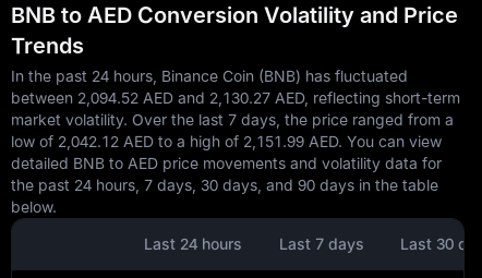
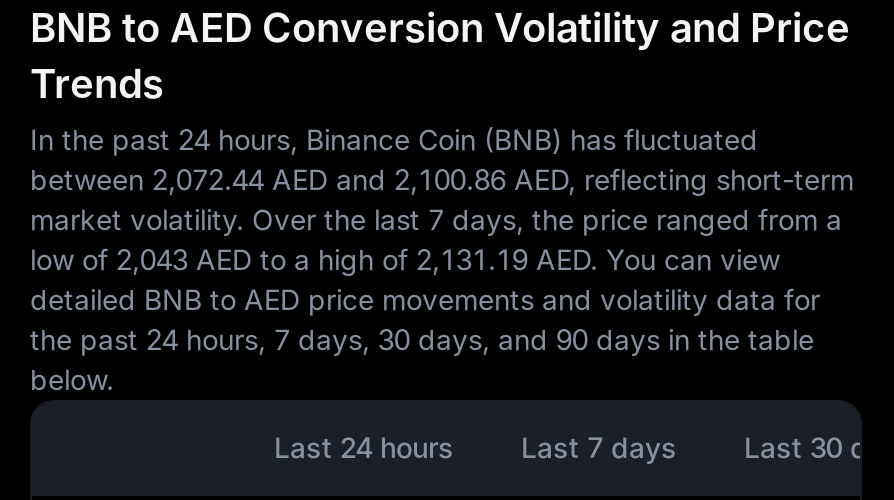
[11,89,460,107] between 2,094.52 AED and 2,130.27 AED, reflecting short-term -> [30,163,854,197] between 2,072.44 AED and 2,100.86 AED, reflecting short-term
[11,132,442,151] low of 2,042.12 AED to a high of 2,151.99 AED. You can view -> [30,243,780,277] low of 2,043 AED to a high of 2,131.19 AED. You can view

